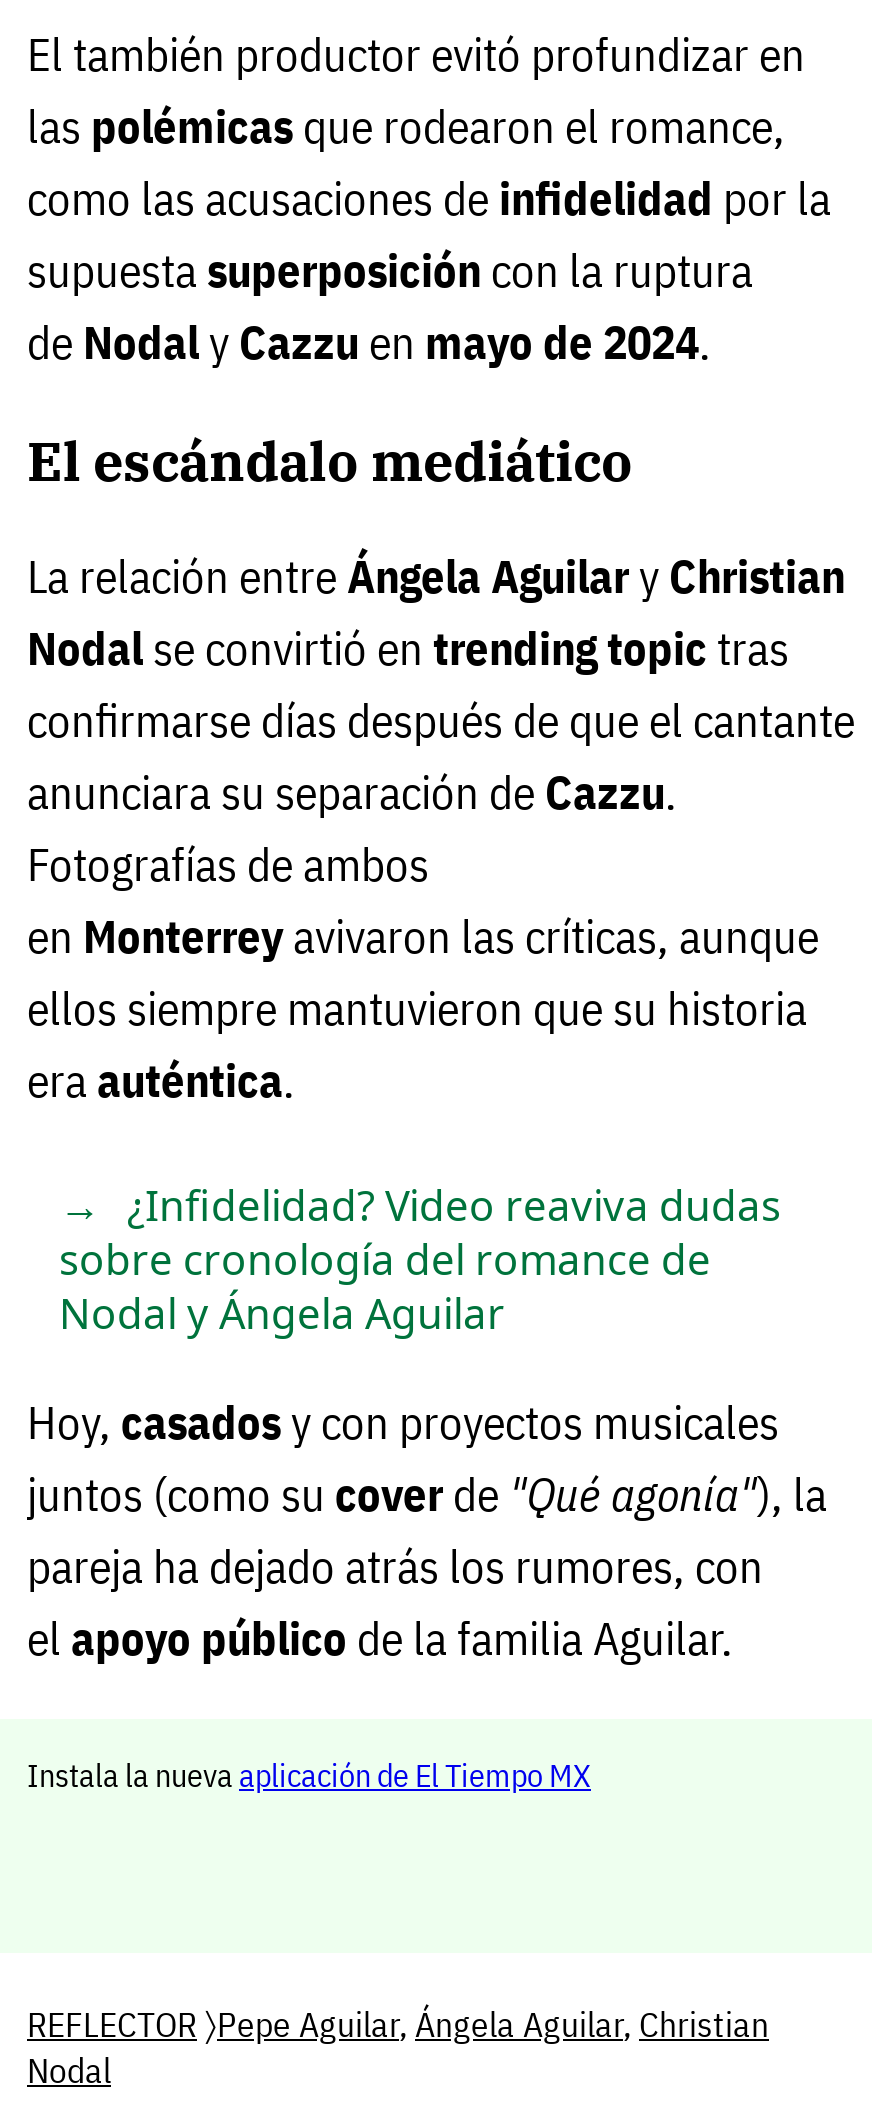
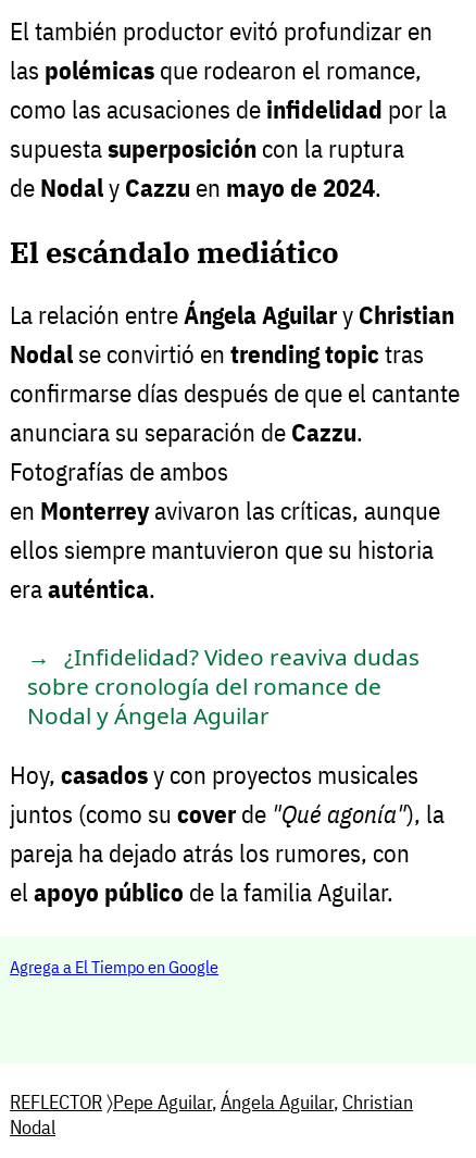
[27,1756,591,1796] Instala la nueva aplicación de El Tiempo MX -> [10,956,218,978] Agrega a El Tiempo en Google

